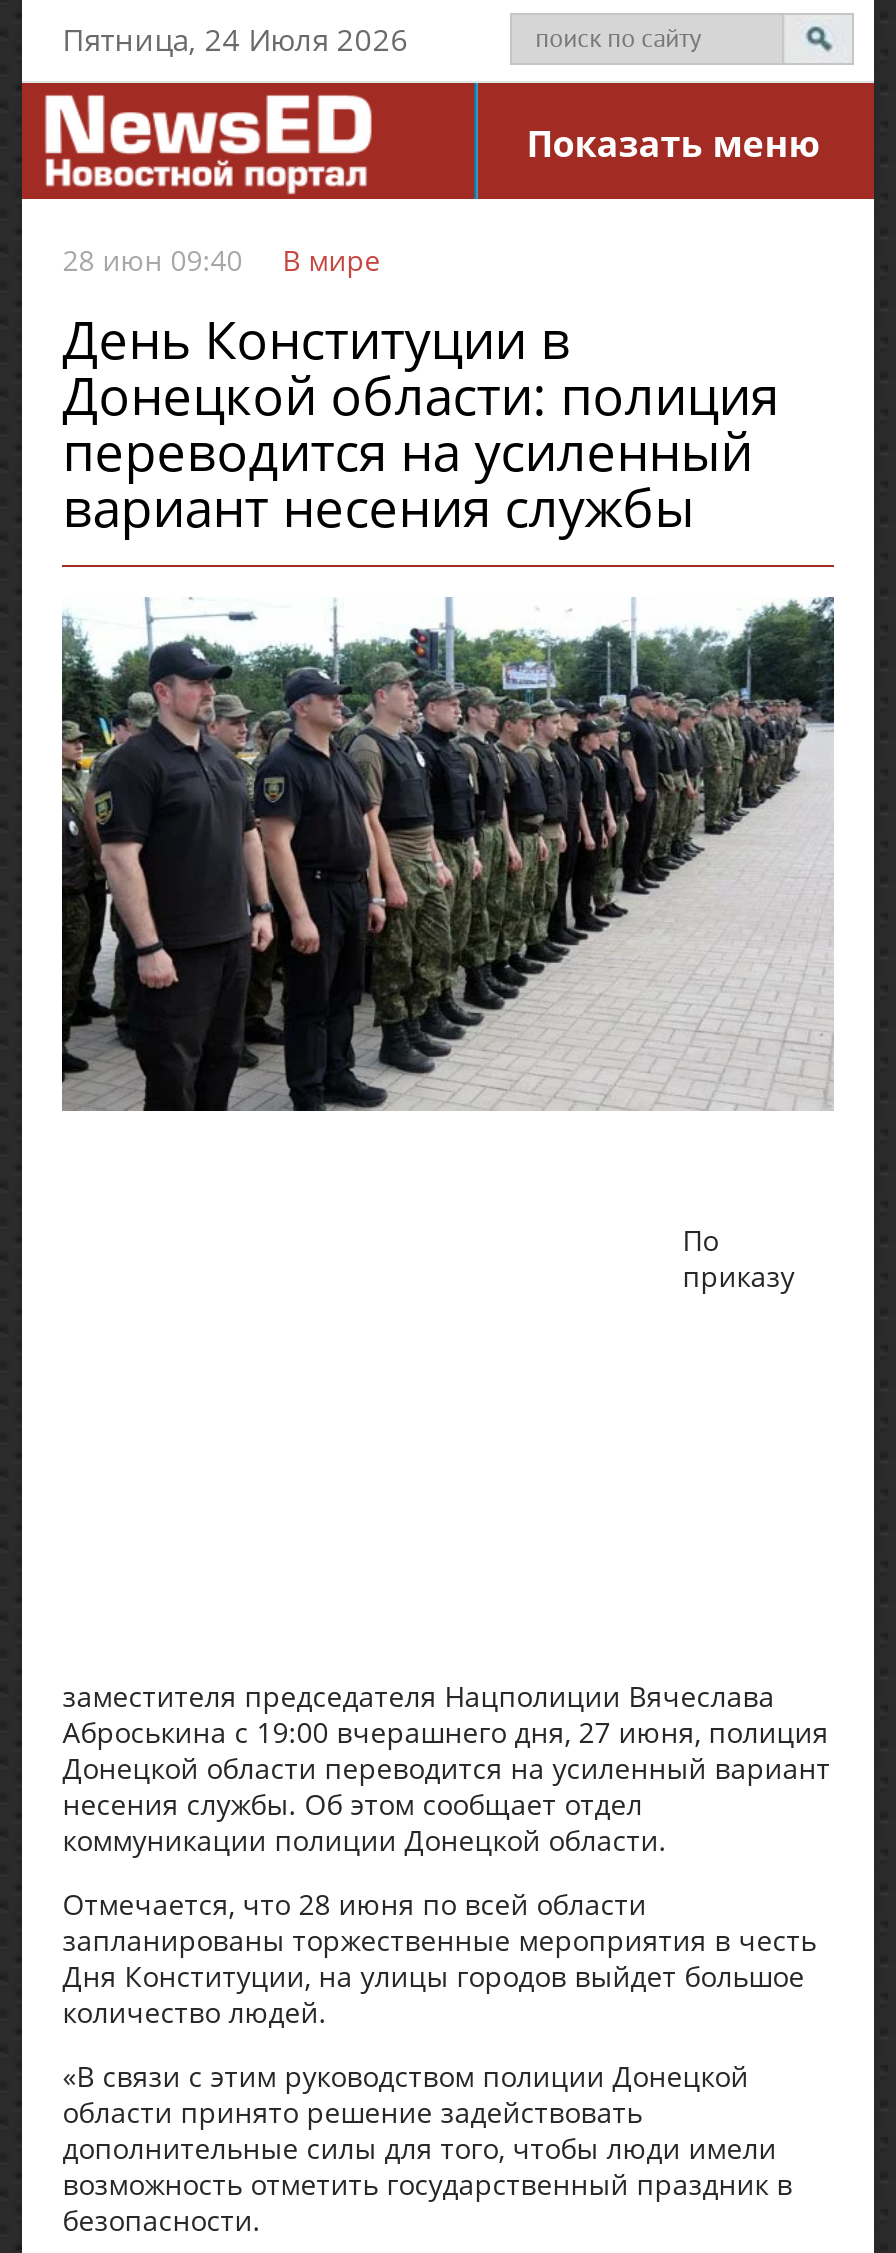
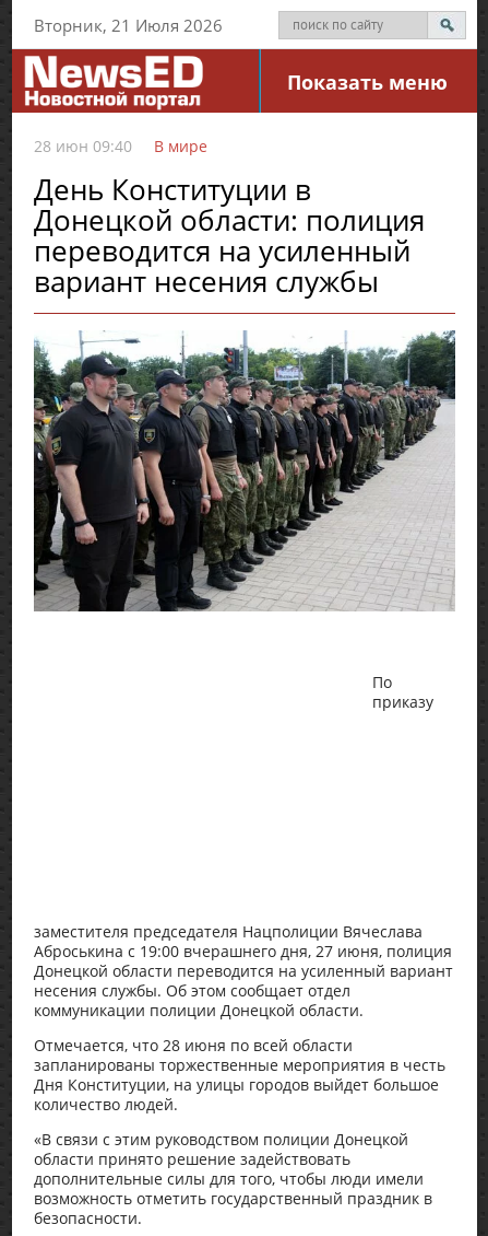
[62,19,408,59] Пятница, 24 Июля 2026 -> [34,14,223,36] Вторник, 21 Июля 2026

